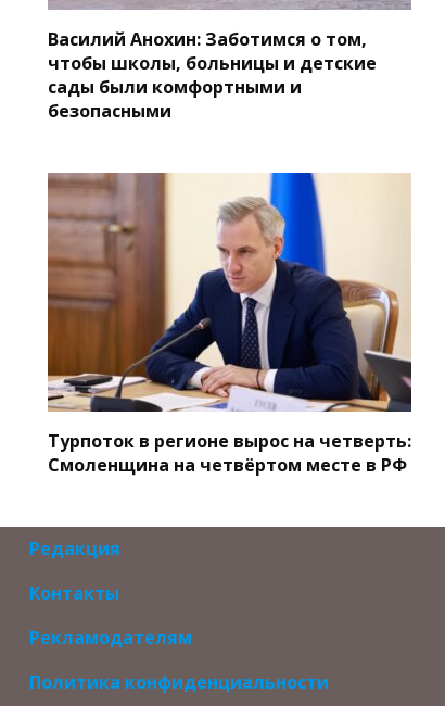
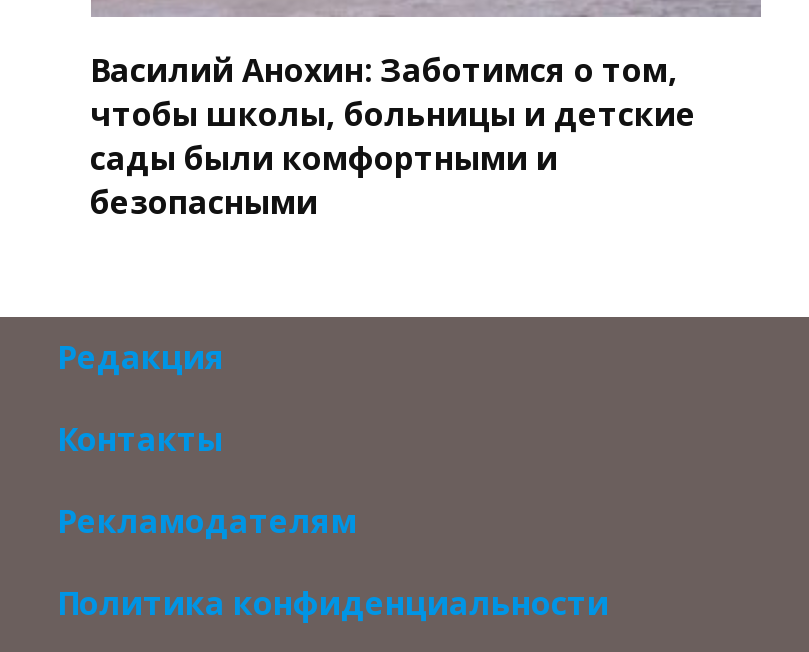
[47,172,412,477] [image] | Турпоток в регионе вырос на четверть: | Смоленщина на четвёртом месте в РФ -> none

